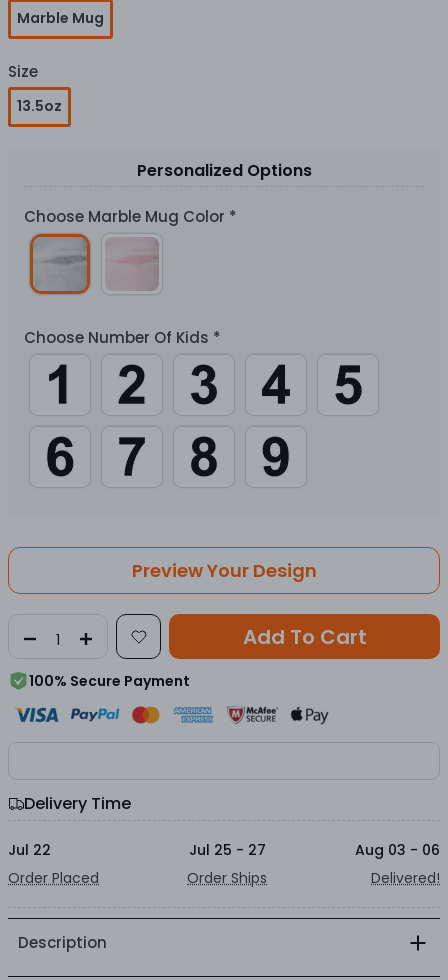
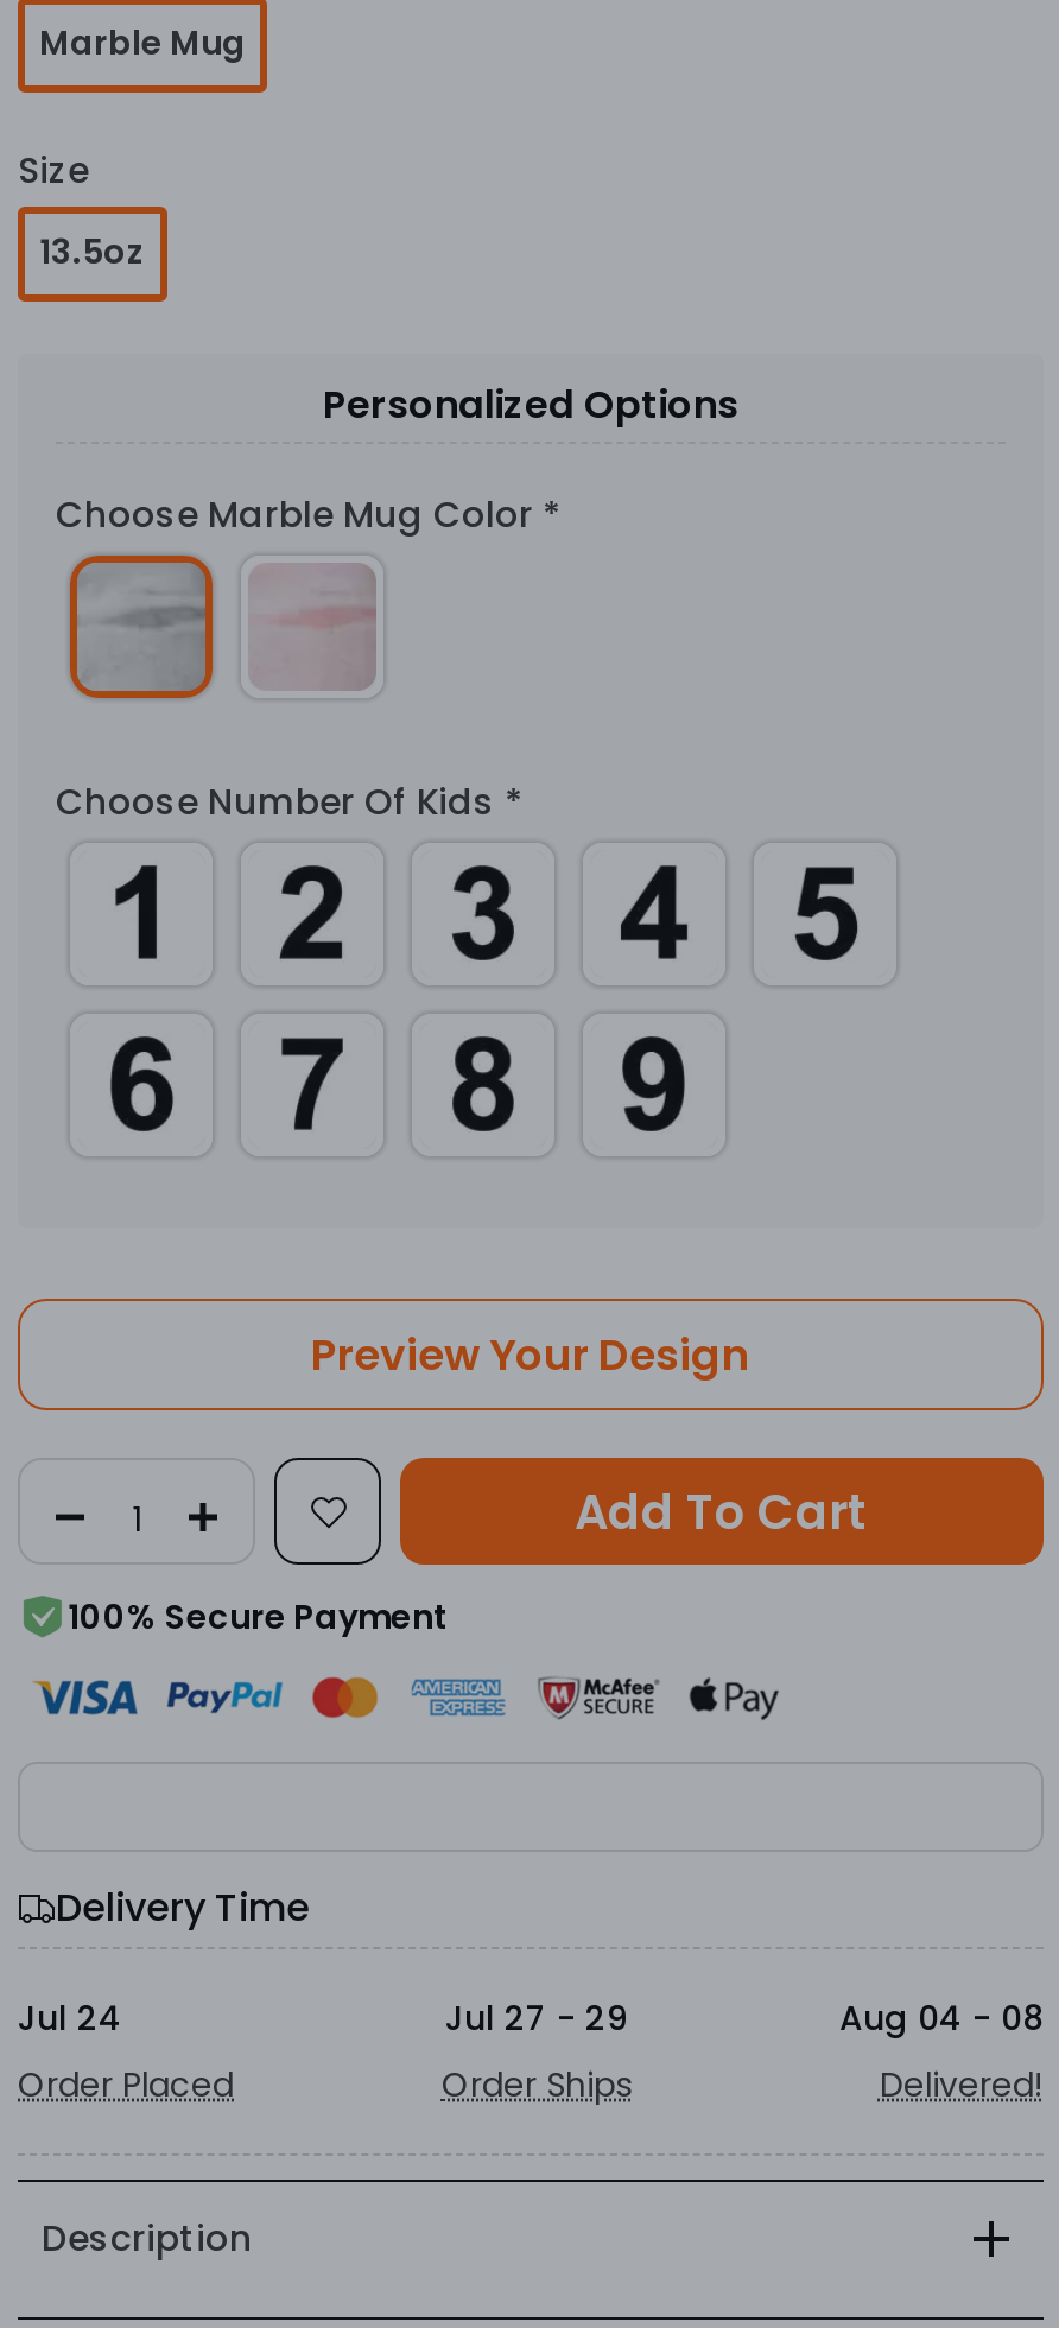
[8,840,51,860] Jul 22 -> [18,1995,122,2042] Jul 24
[188,840,265,860] Jul 25 - 27 -> [445,1995,628,2042] Jul 27 - 29
[355,840,440,860] Aug 03 - 06 -> [839,1995,1044,2042] Aug 04 - 08

